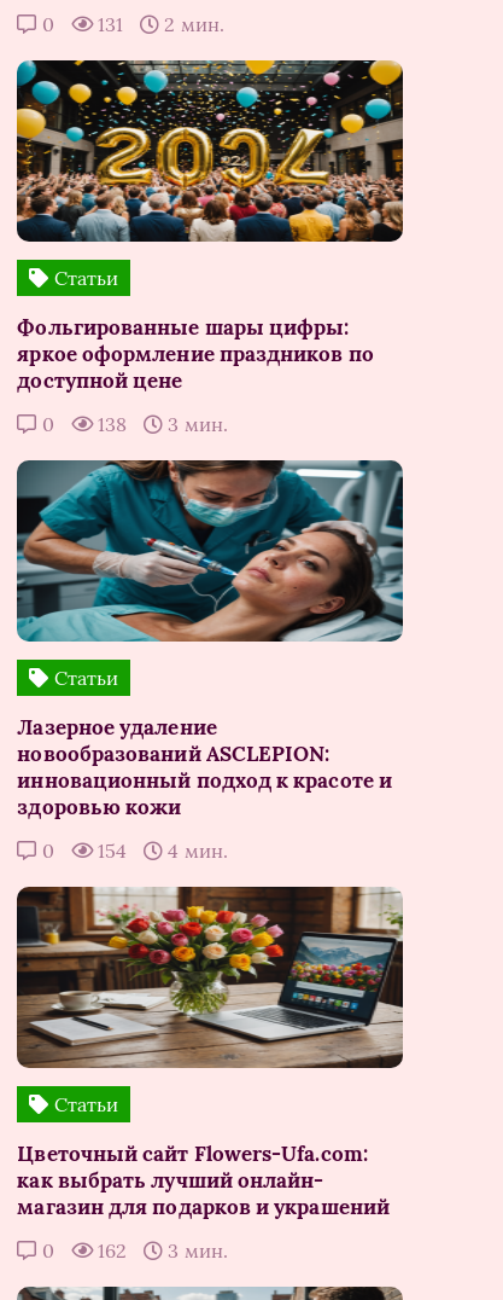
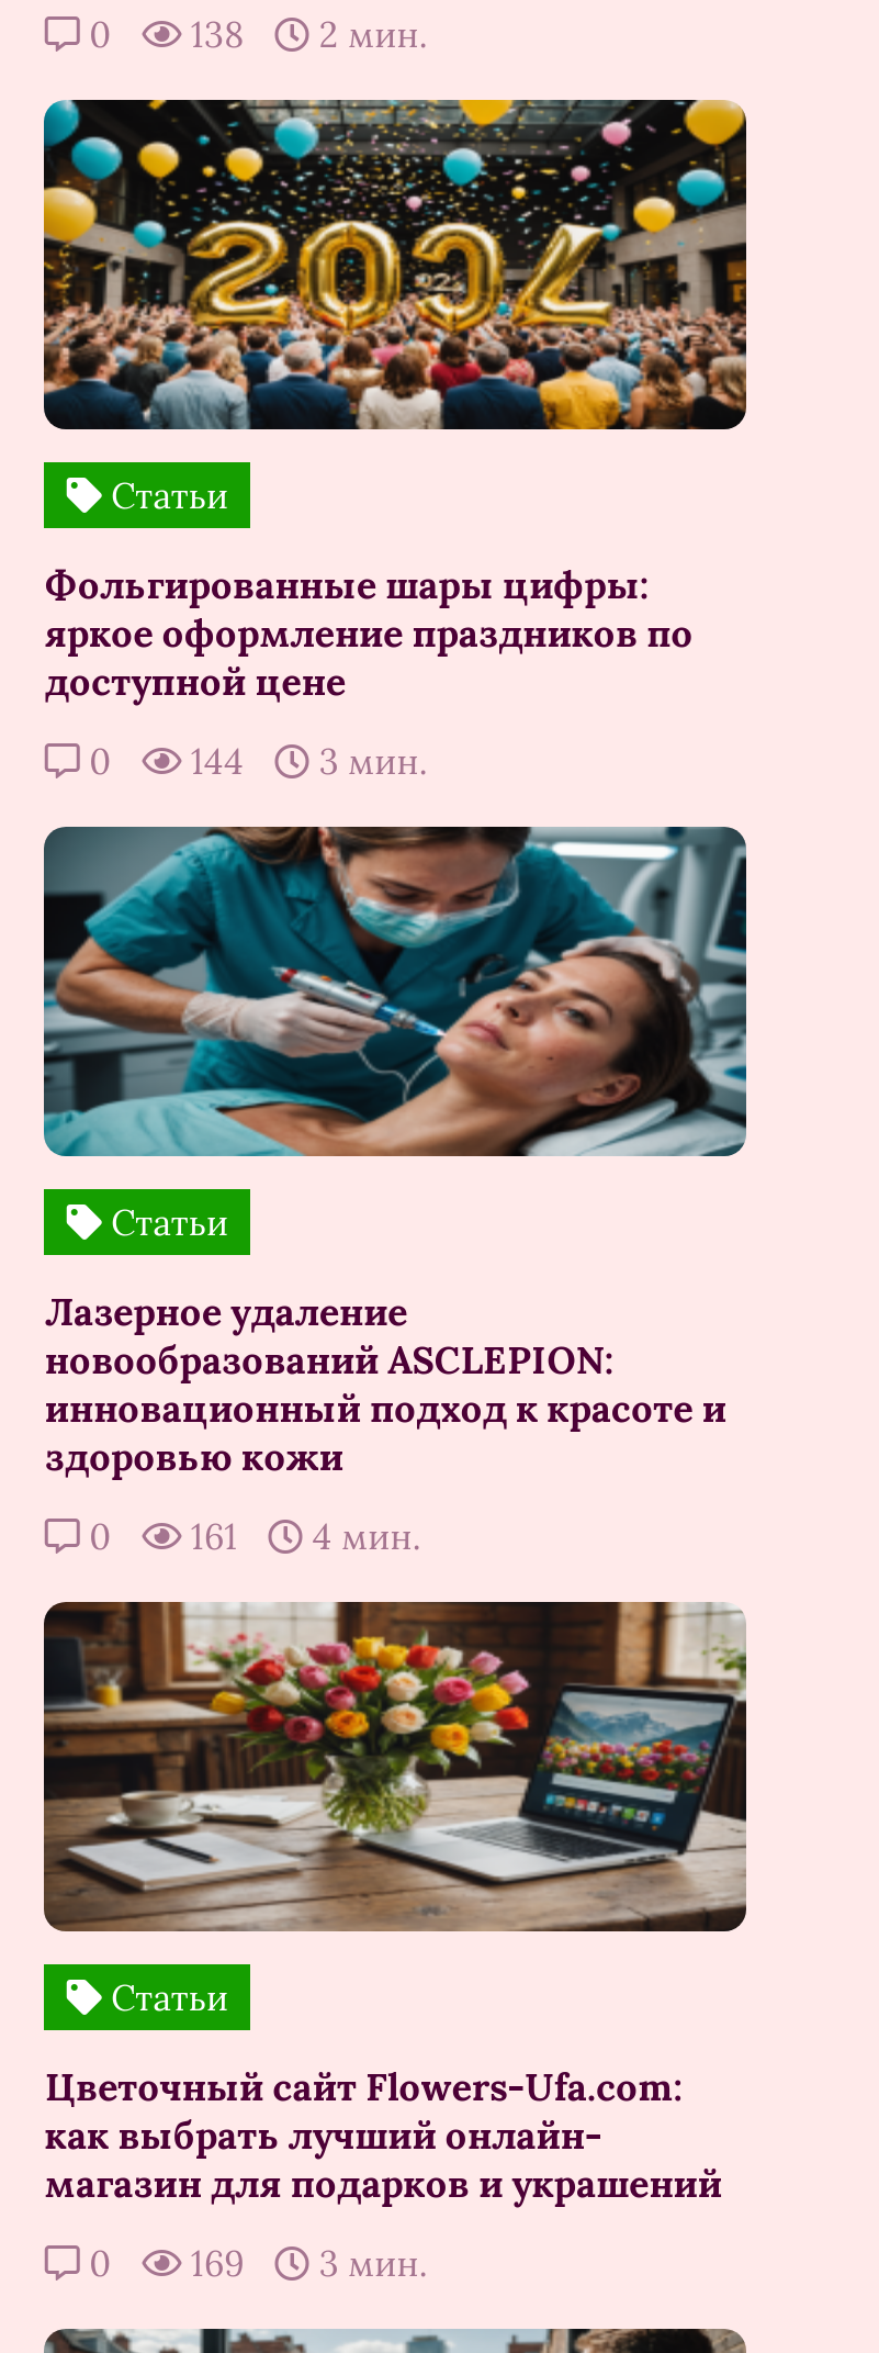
[37,12,224,36] 0 131 2 мин. -> [80,13,428,56] 0 138 2 мин.
[37,412,228,436] 0 138 3 мин. -> [80,739,428,783] 0 144 3 мин.
[37,839,228,863] 0 154 4 мин. -> [80,1515,421,1558] 0 161 4 мин.
[37,1239,228,1263] 0 162 3 мин. -> [80,2241,428,2285] 0 169 3 мин.

